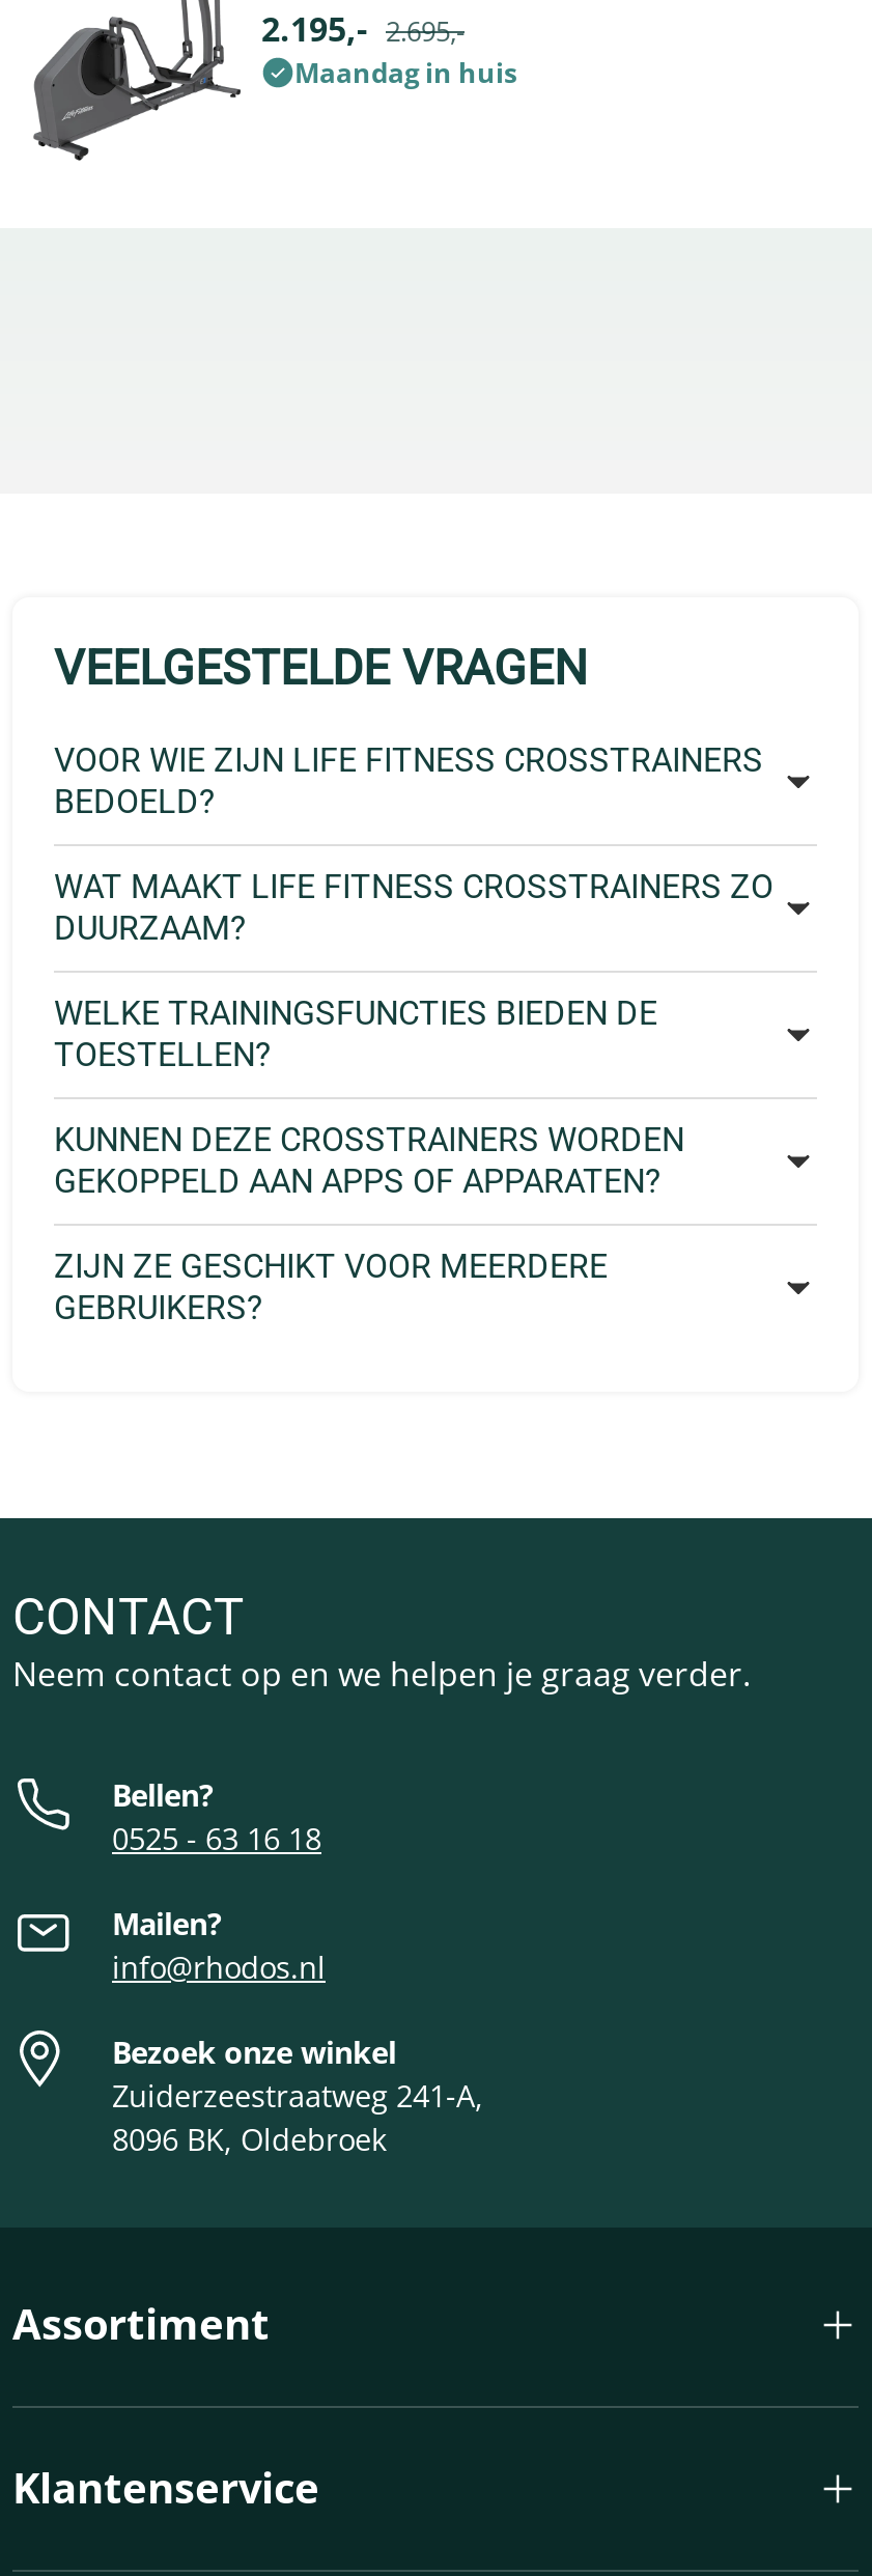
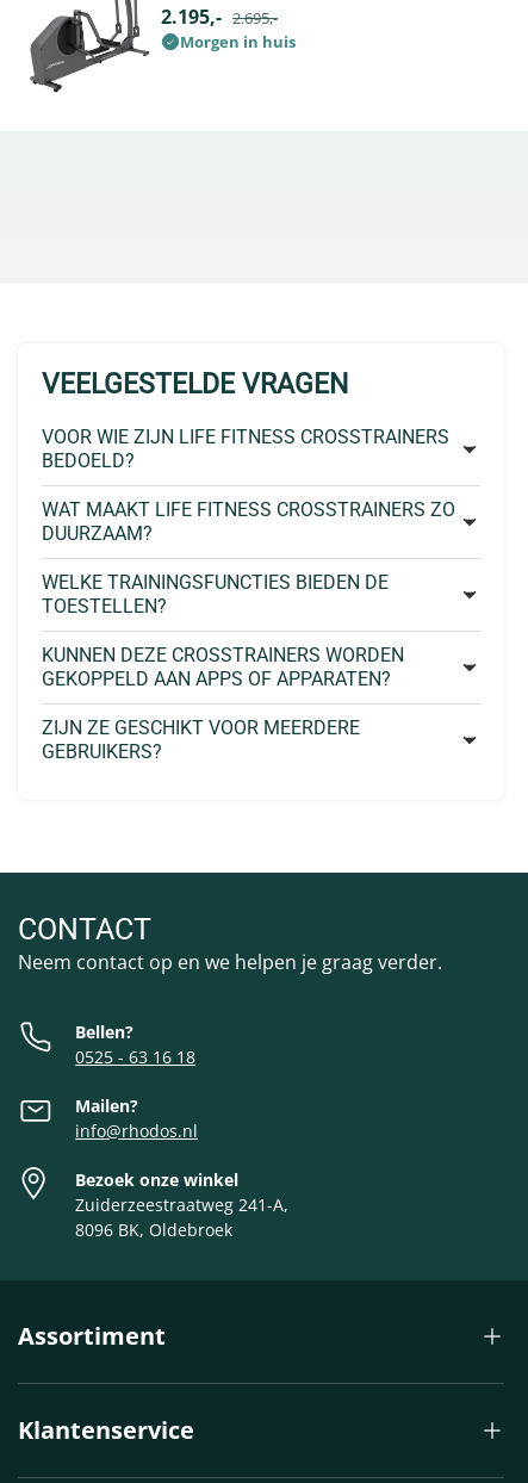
[294,53,516,90] Maandag in huis -> [180,31,296,52] Morgen in huis

